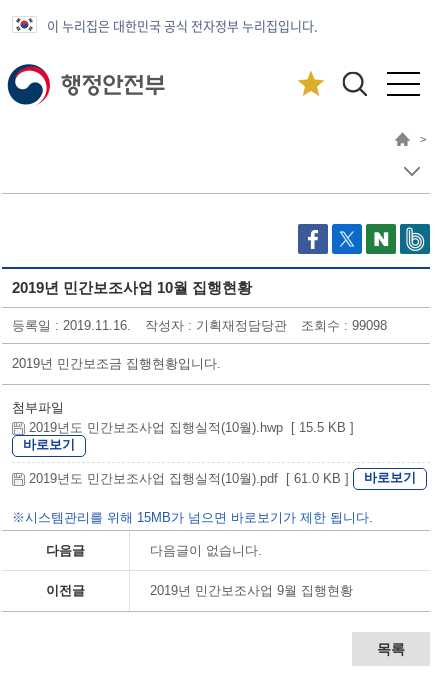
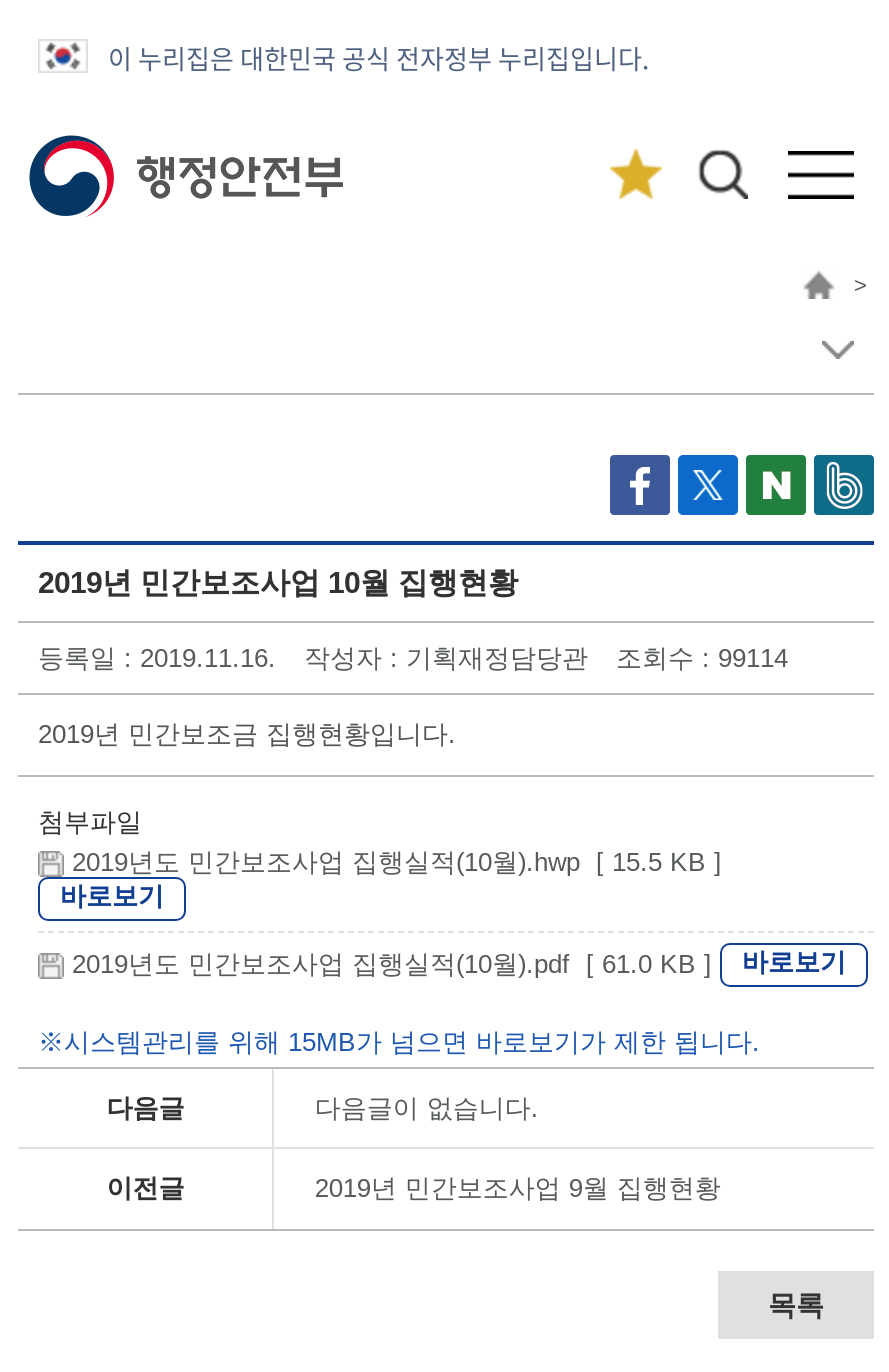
[12,318,387,333] 등록일 : 2019.11.16. 작성자 : 기획재정담당관 조회수 : 99098 -> [38,643,788,673] 등록일 : 2019.11.16. 작성자 : 기획재정담당관 조회수 : 99114

